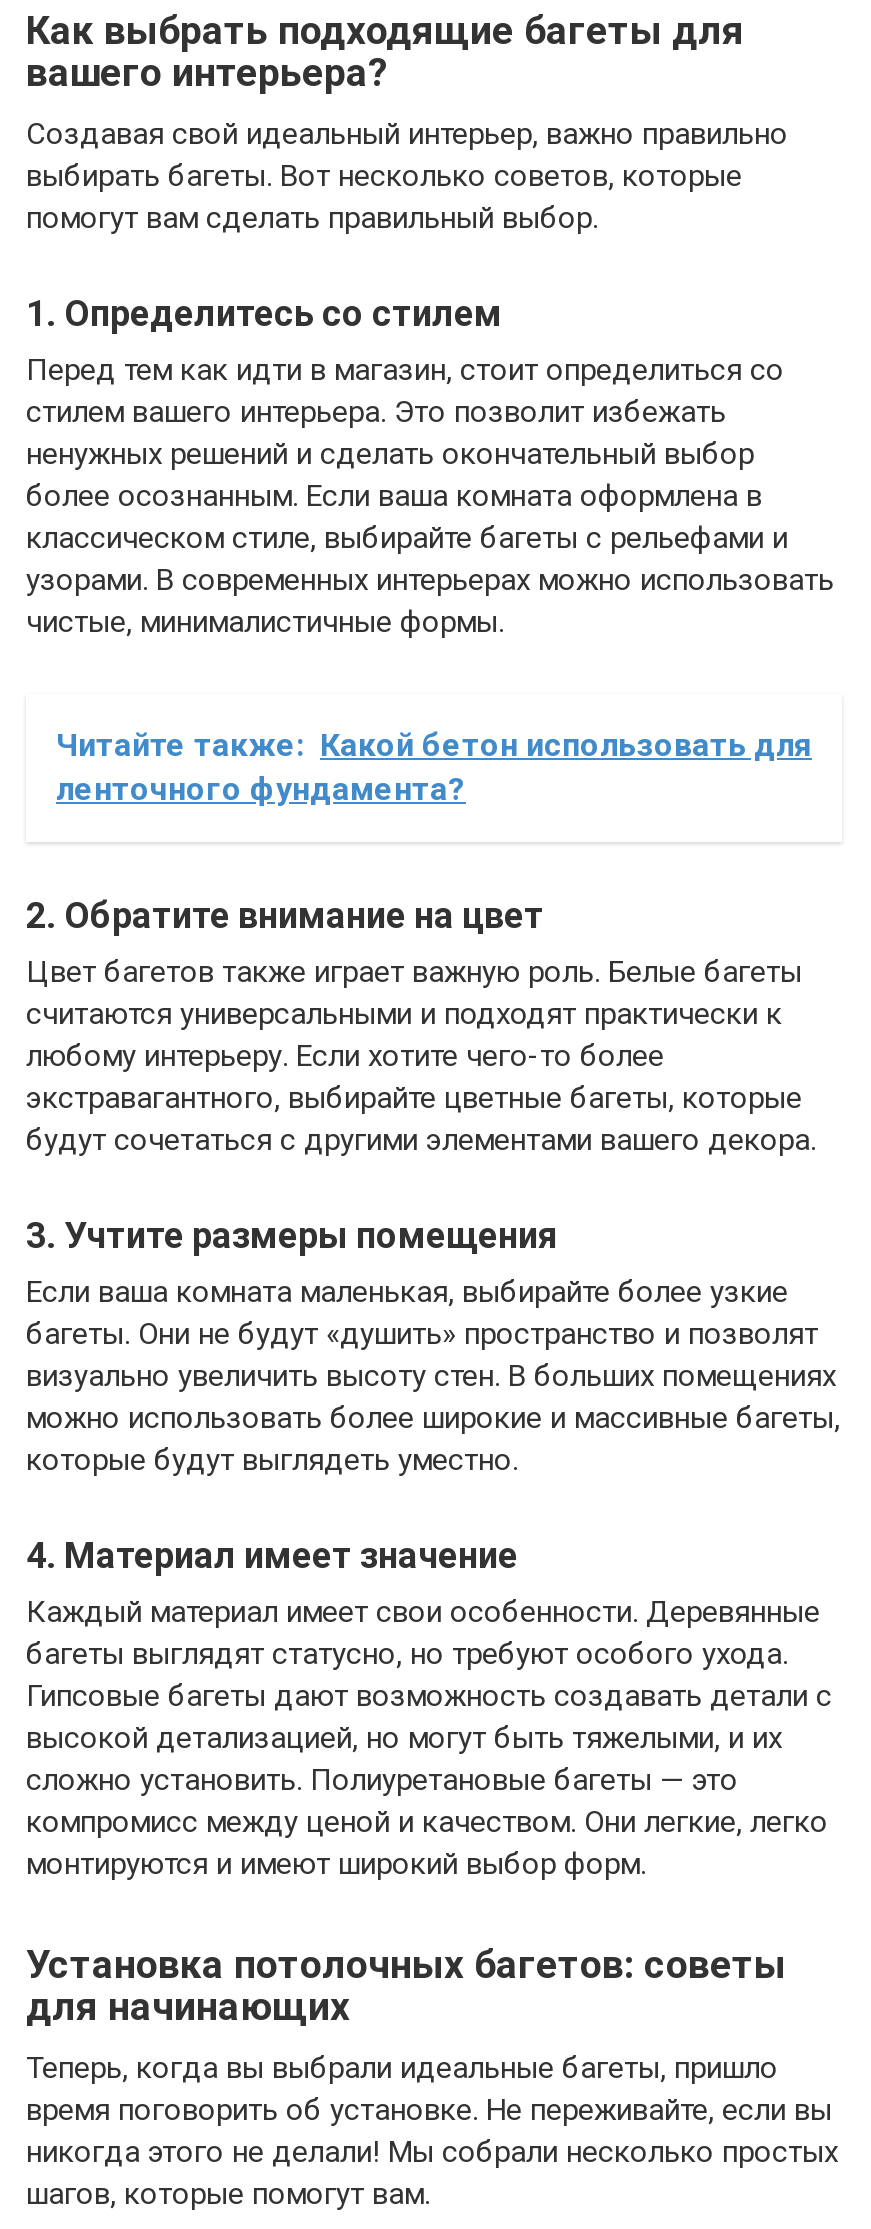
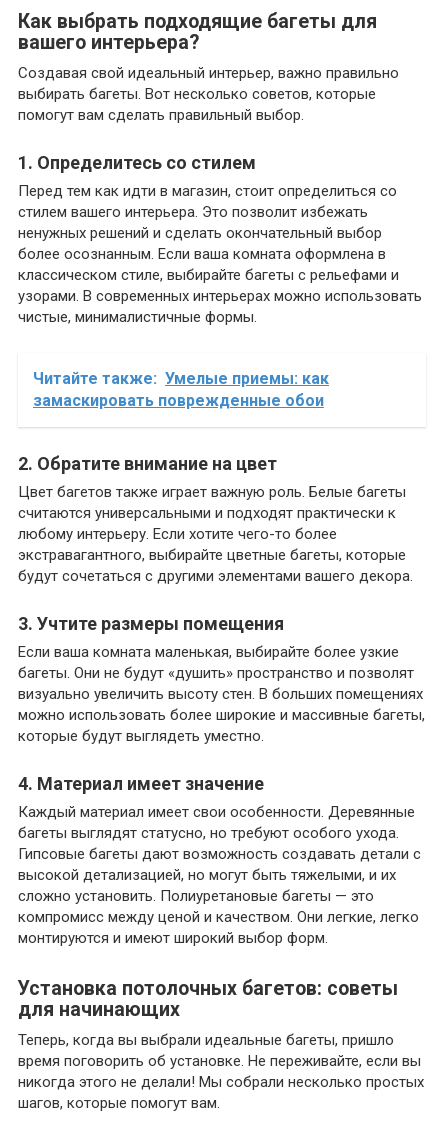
[56,726,812,808] Читайте также: Какой бетон использовать для | ленточного фундамента? -> [33,369,329,410] Читайте также: Умелые приемы: как | замаскировать поврежденные обои

